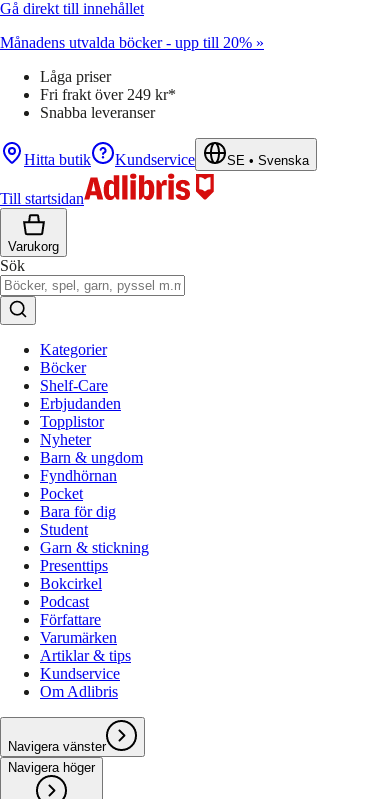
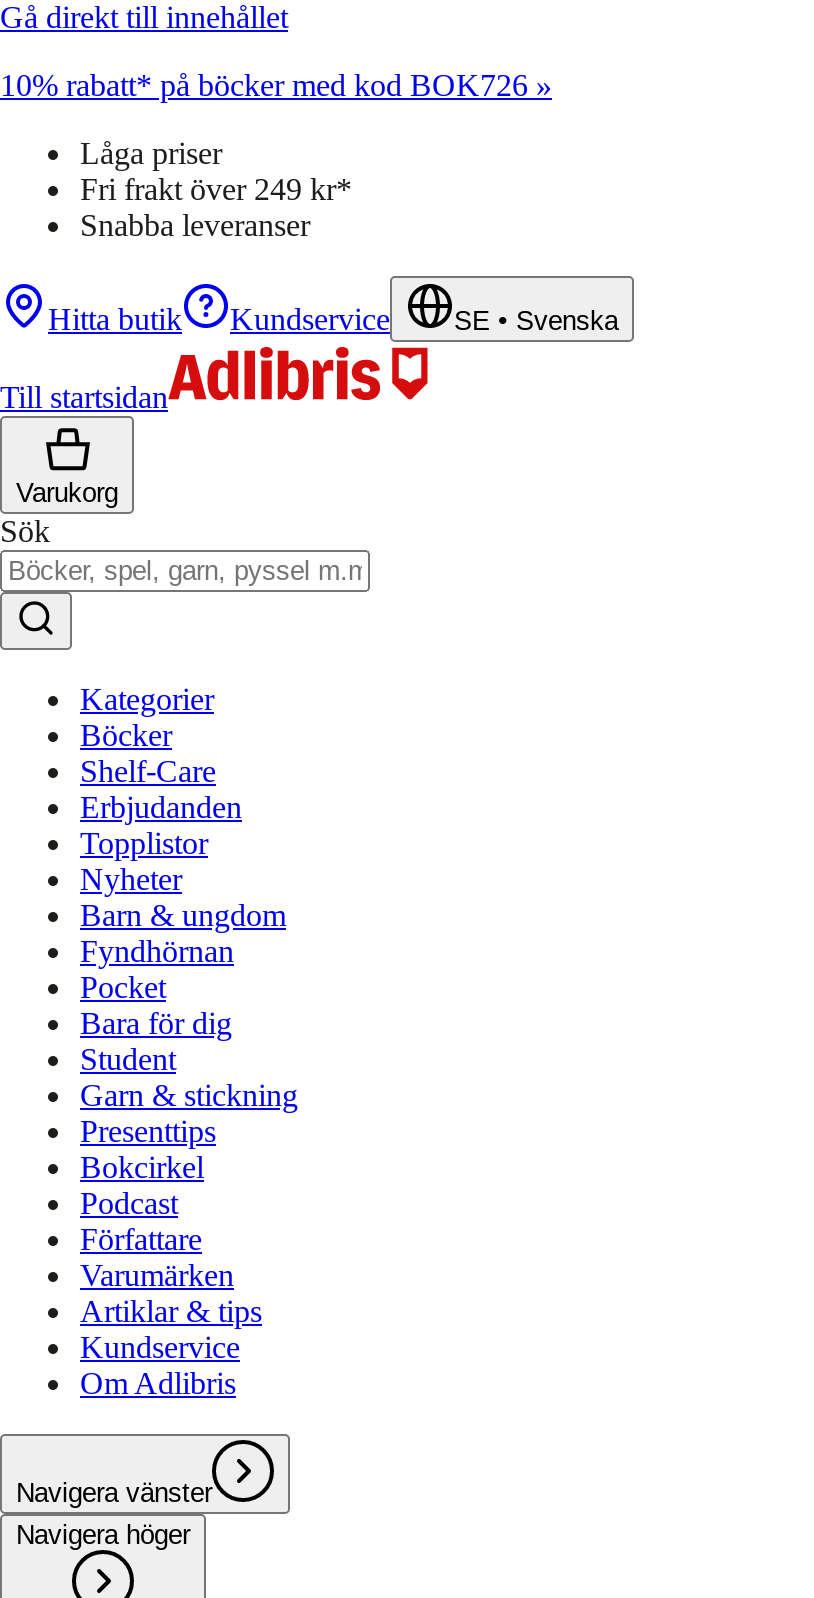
[0,34,264,51] Månadens utvalda böcker - upp till 20% » -> [0,68,552,102] 10% rabatt* på böcker med kod BOK726 »

